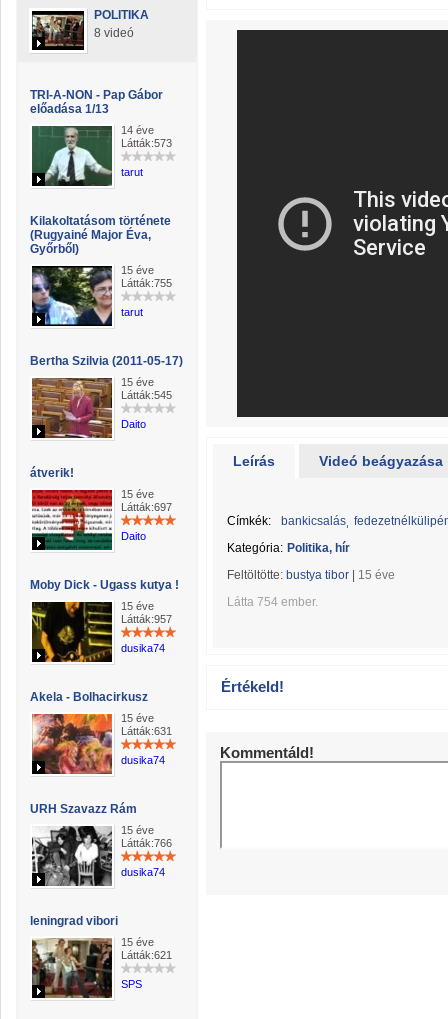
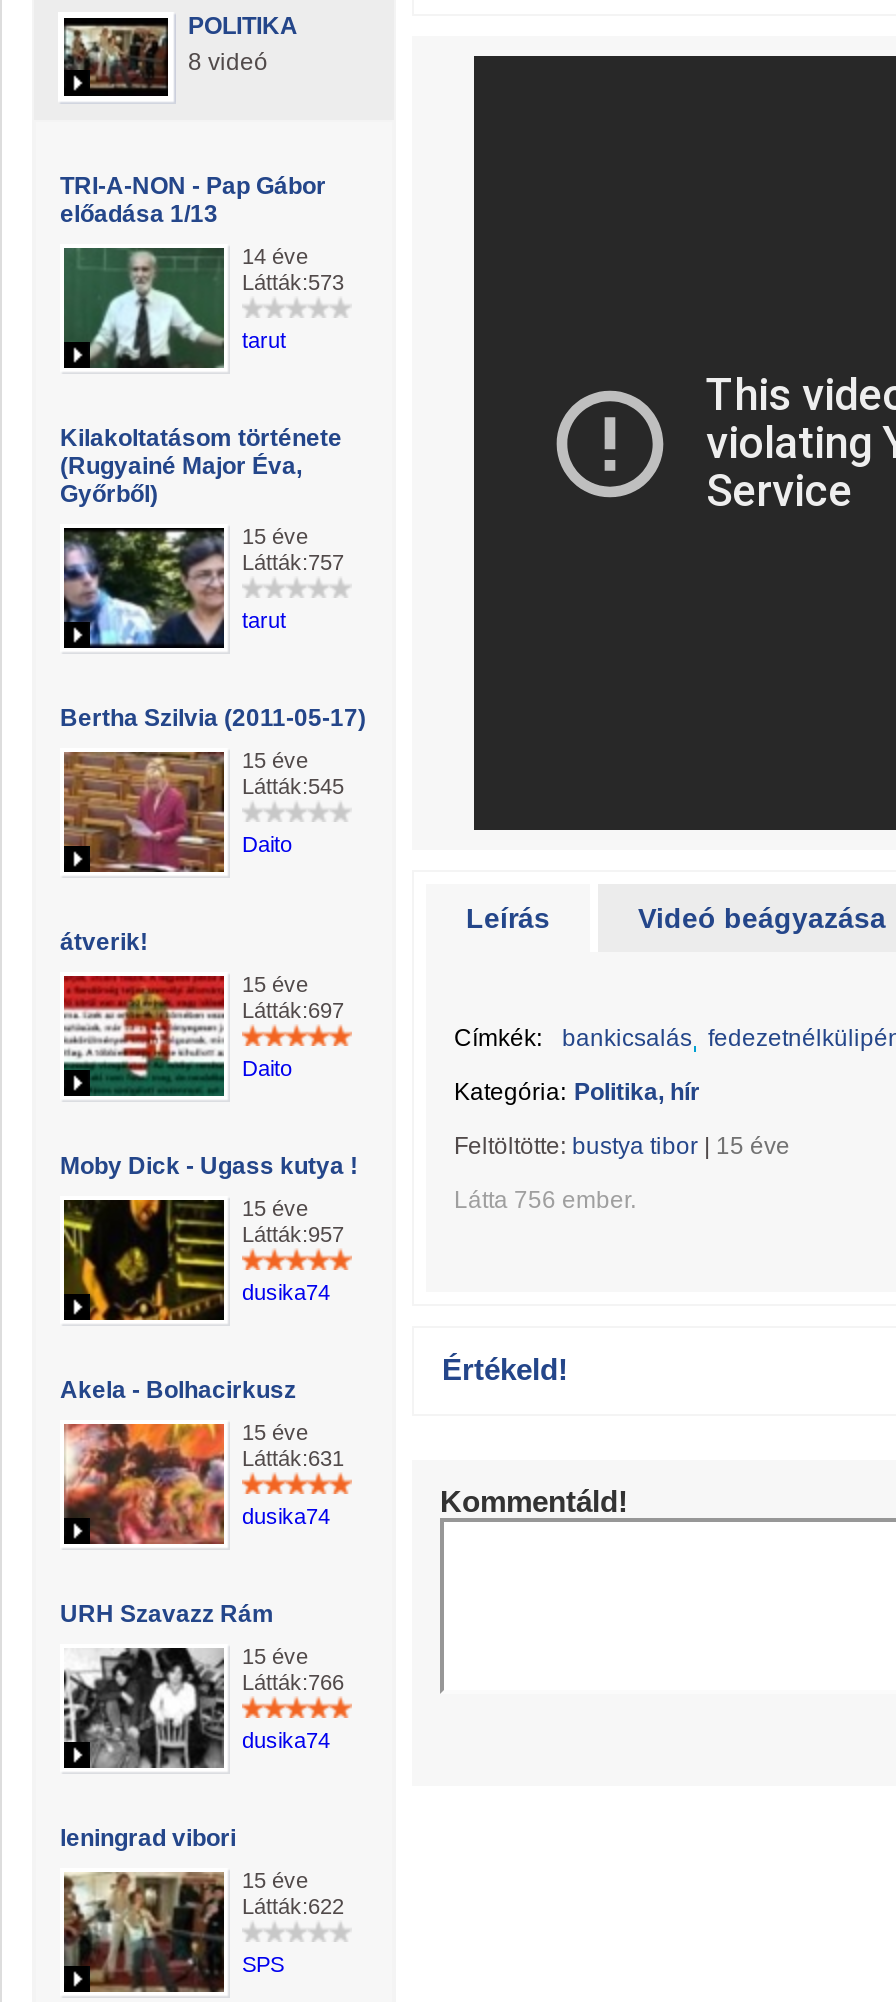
[121,277,172,289] Látták:755 -> [242,550,344,574] Látták:757
[227,595,318,609] Látta 754 ember. -> [454,1186,636,1214] Látta 756 ember.
[121,949,172,961] Látták:621 -> [242,1894,344,1918] Látták:622

